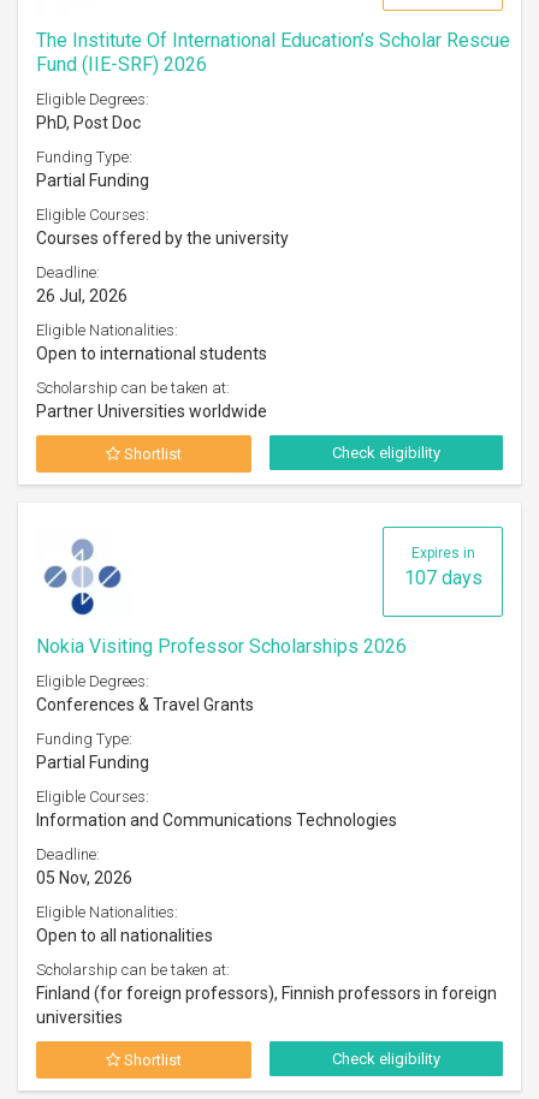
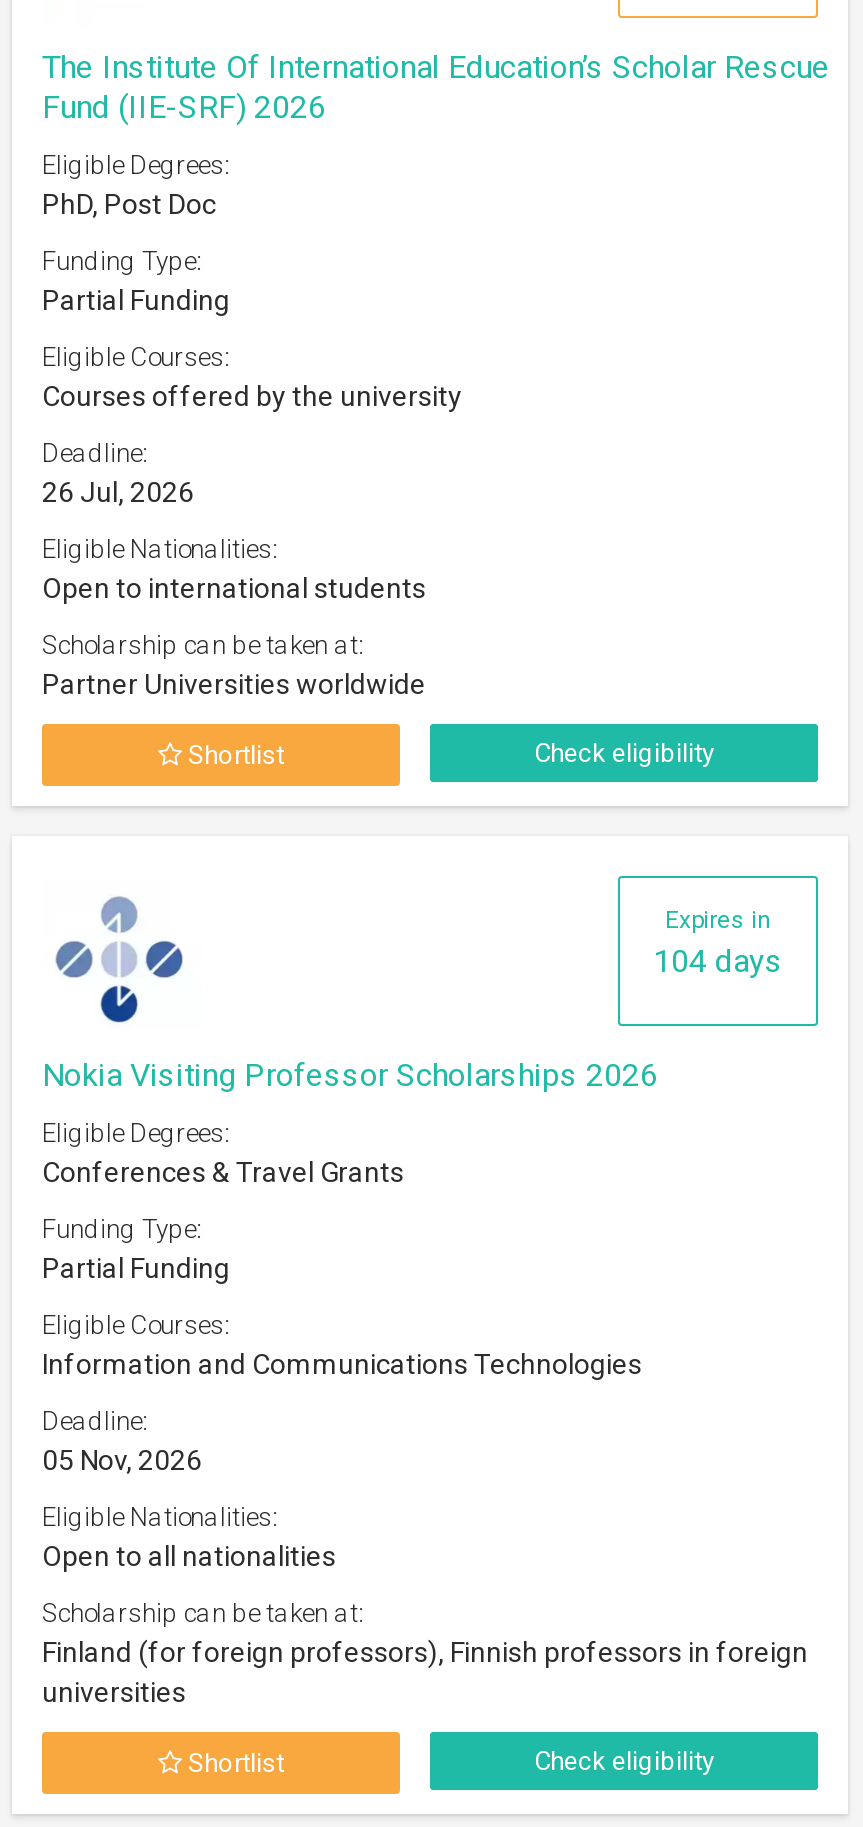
[404,566,482,589] 107 days -> [653,942,783,980] 104 days

